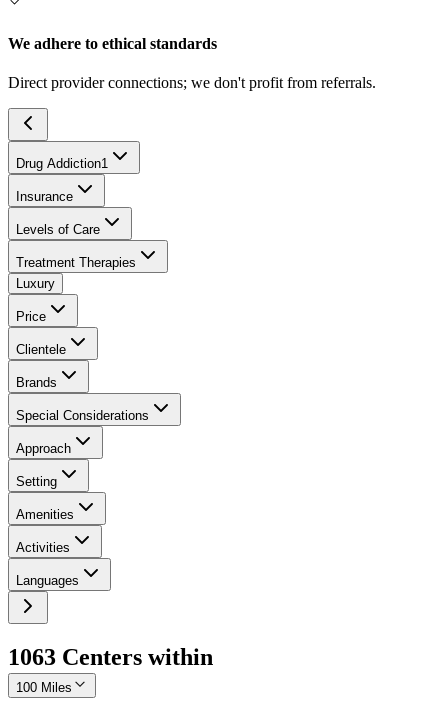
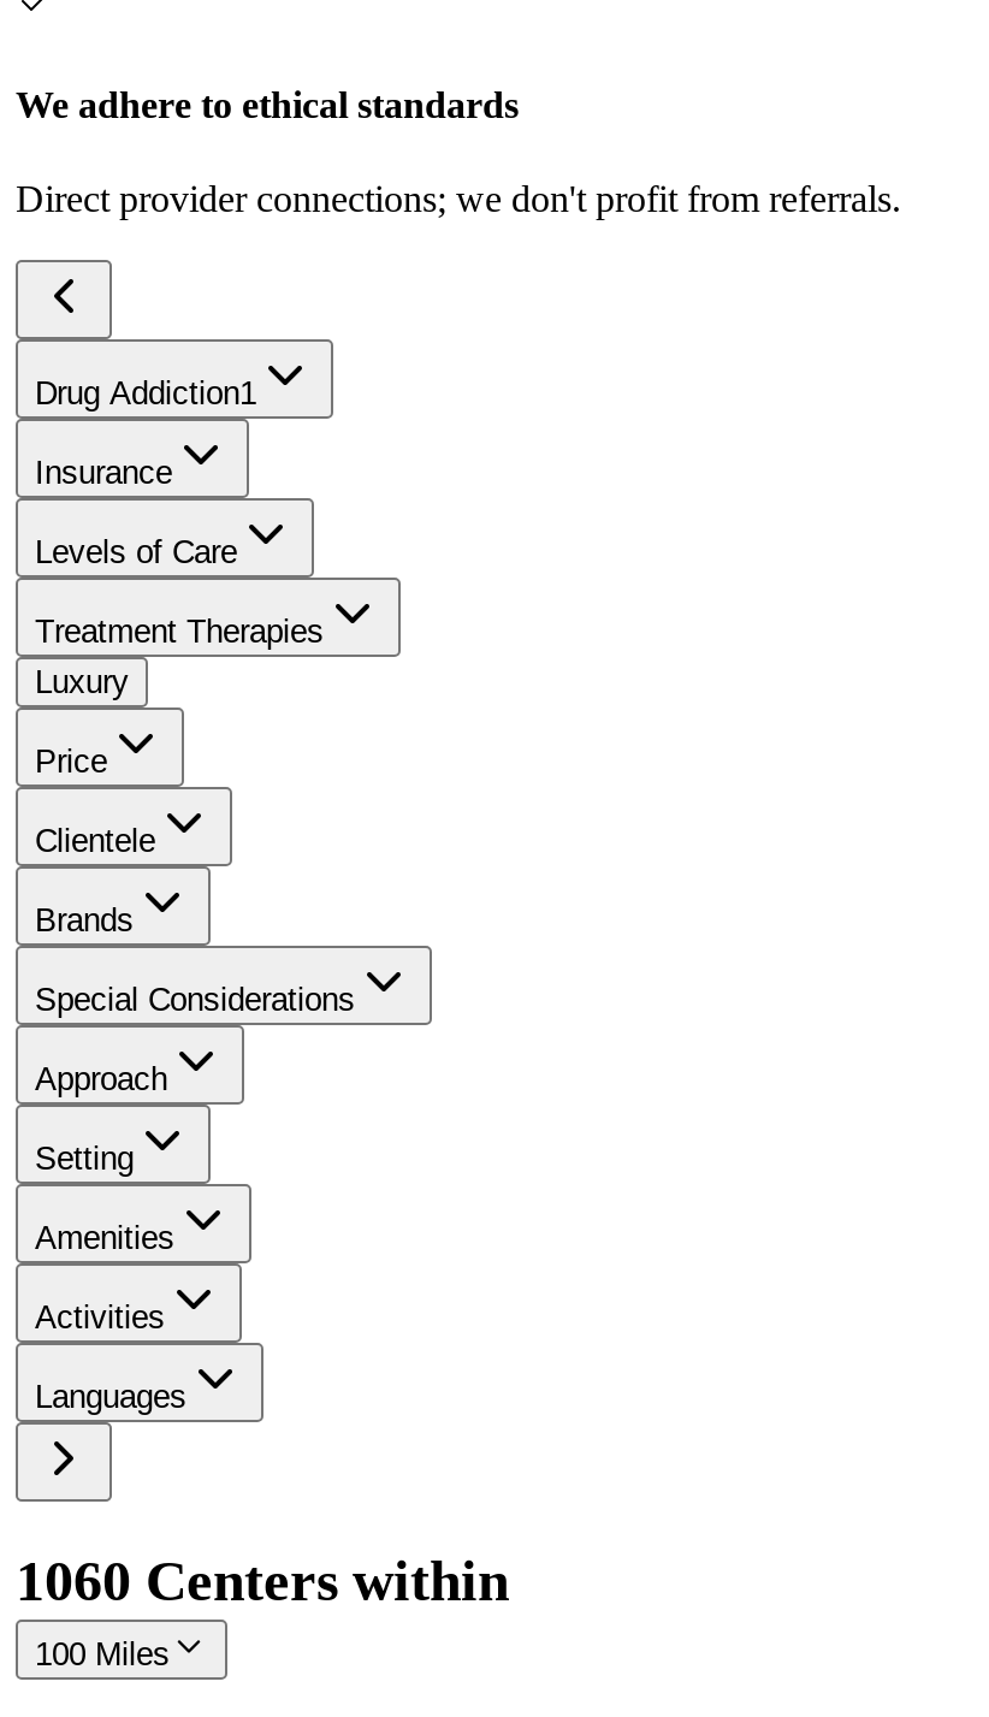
[8,644,213,670] 1063 Centers within -> [16,1549,509,1612] 1060 Centers within

